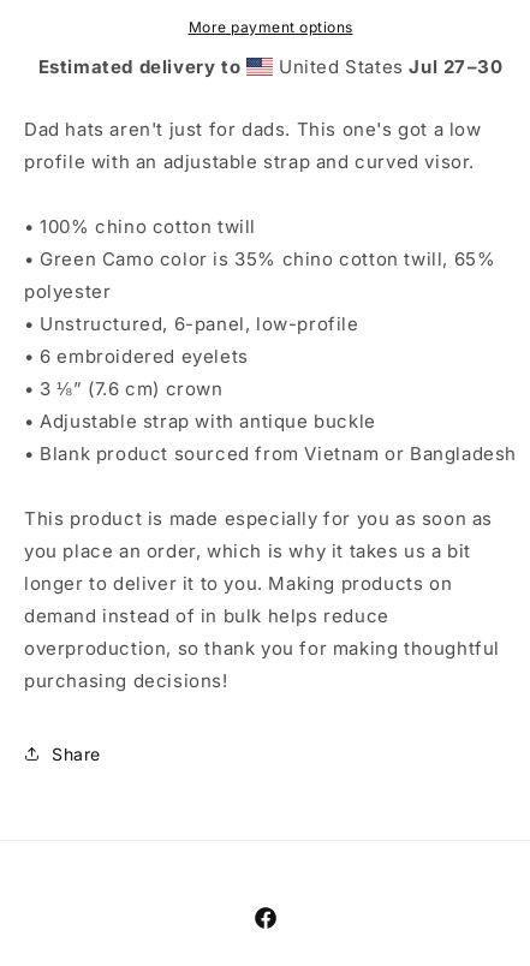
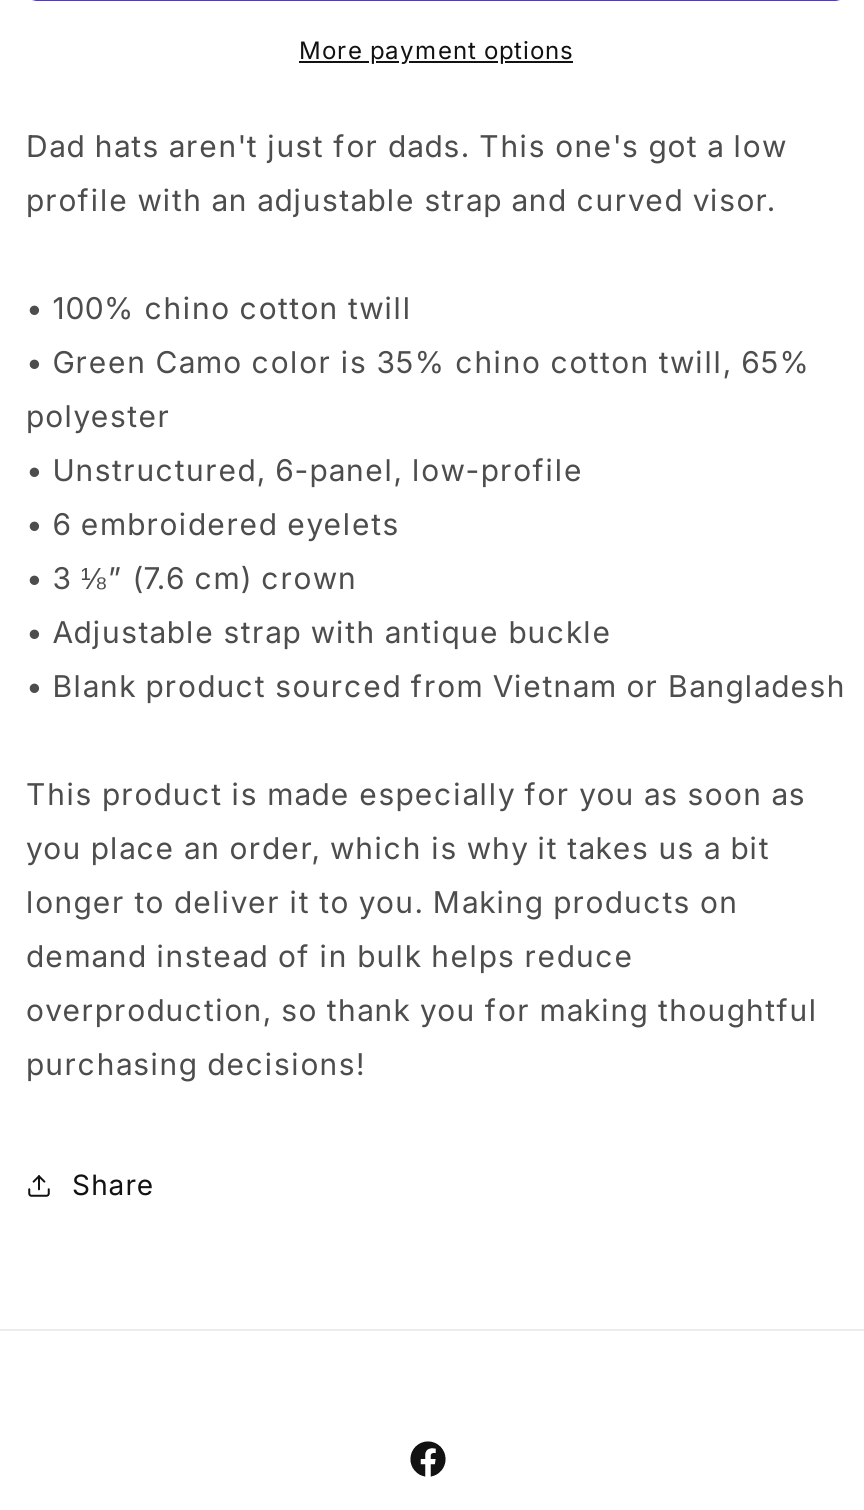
[38,55,503,78] Estimated delivery to | United States Jul 27–30 -> none

